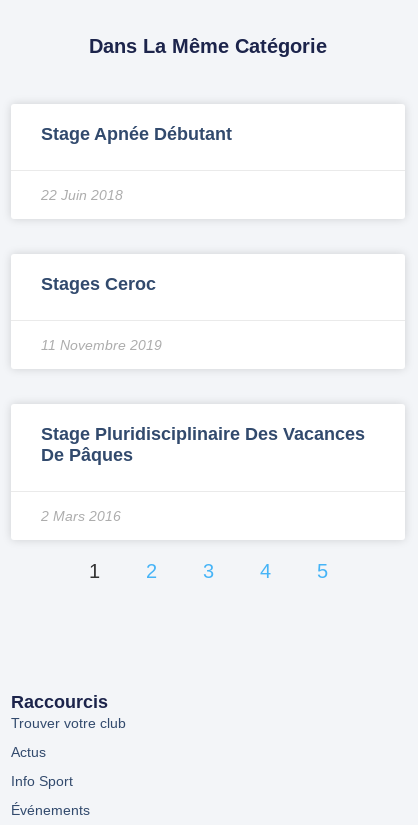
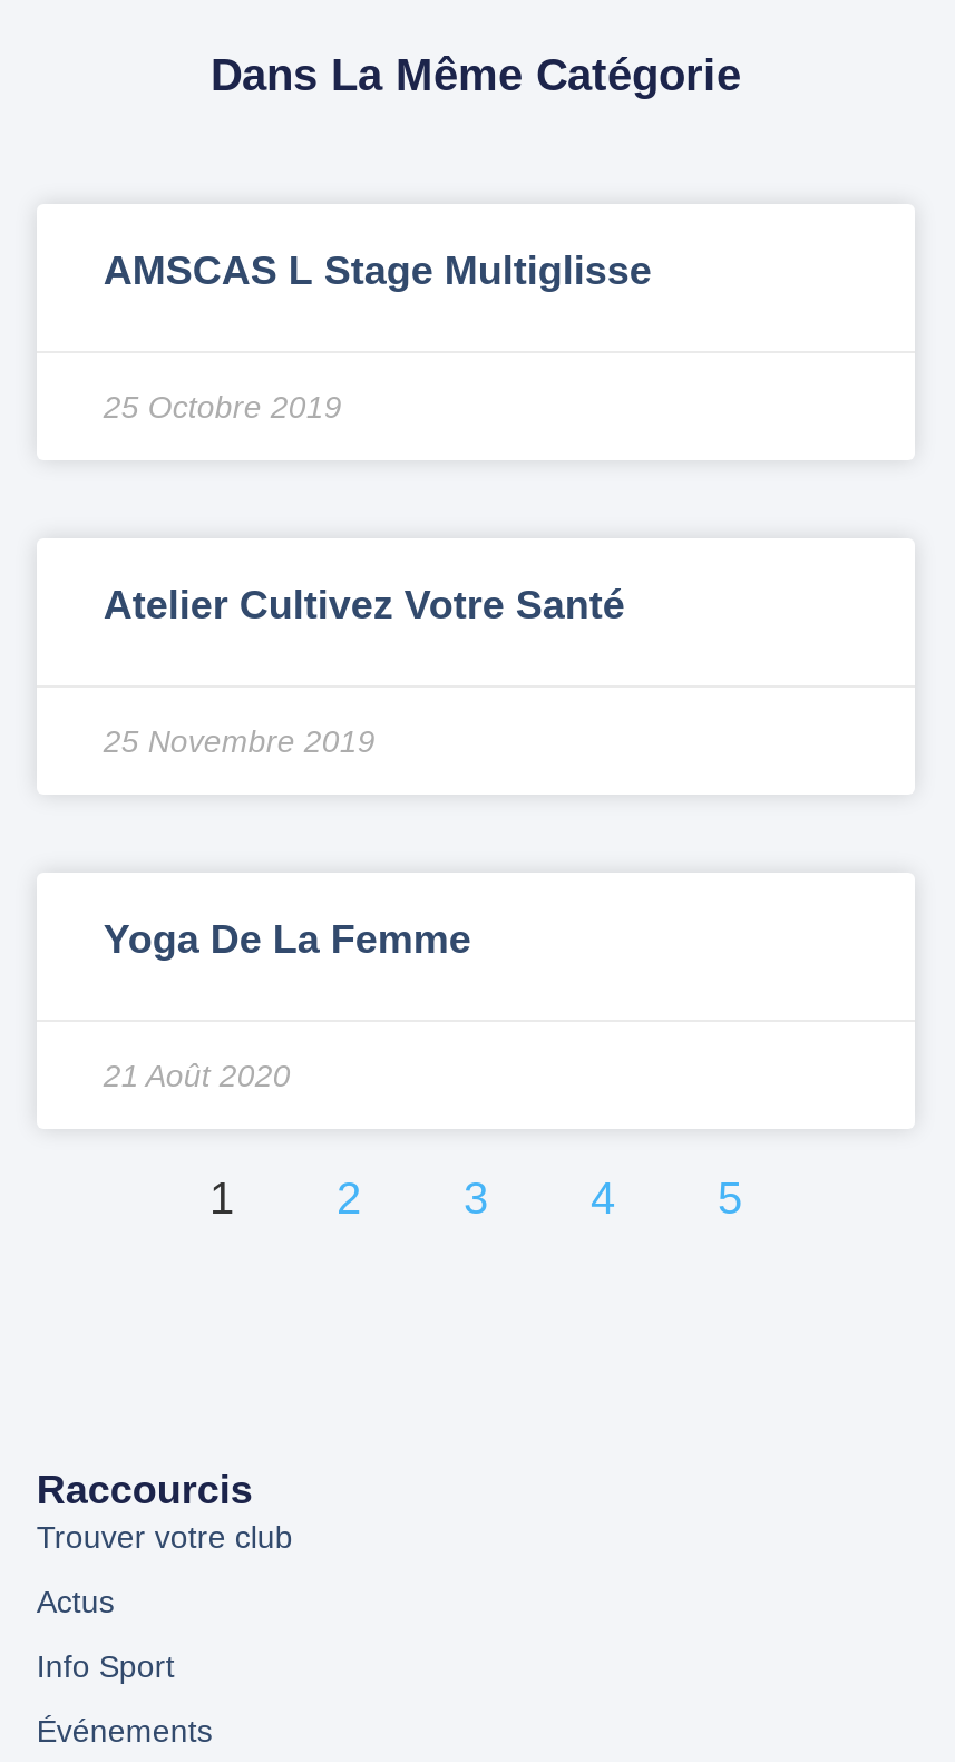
[41,124,232,144] Stage Apnée Débutant -> [103,248,652,293] AMSCAS L Stage Multiglisse
[41,187,123,203] 22 Juin 2018 -> [103,389,342,424] 25 Octobre 2019
[41,274,156,294] Stages Ceroc -> [103,583,625,627] Atelier Cultivez Votre Santé
[41,337,162,353] 11 Novembre 2019 -> [103,723,375,759] 25 Novembre 2019
[41,424,365,465] Stage Pluridisciplinaire Des Vacances | De Pâques -> [103,917,471,962] Yoga De La Femme
[41,508,121,524] 2 Mars 2016 -> [103,1057,291,1093] 21 Août 2020

